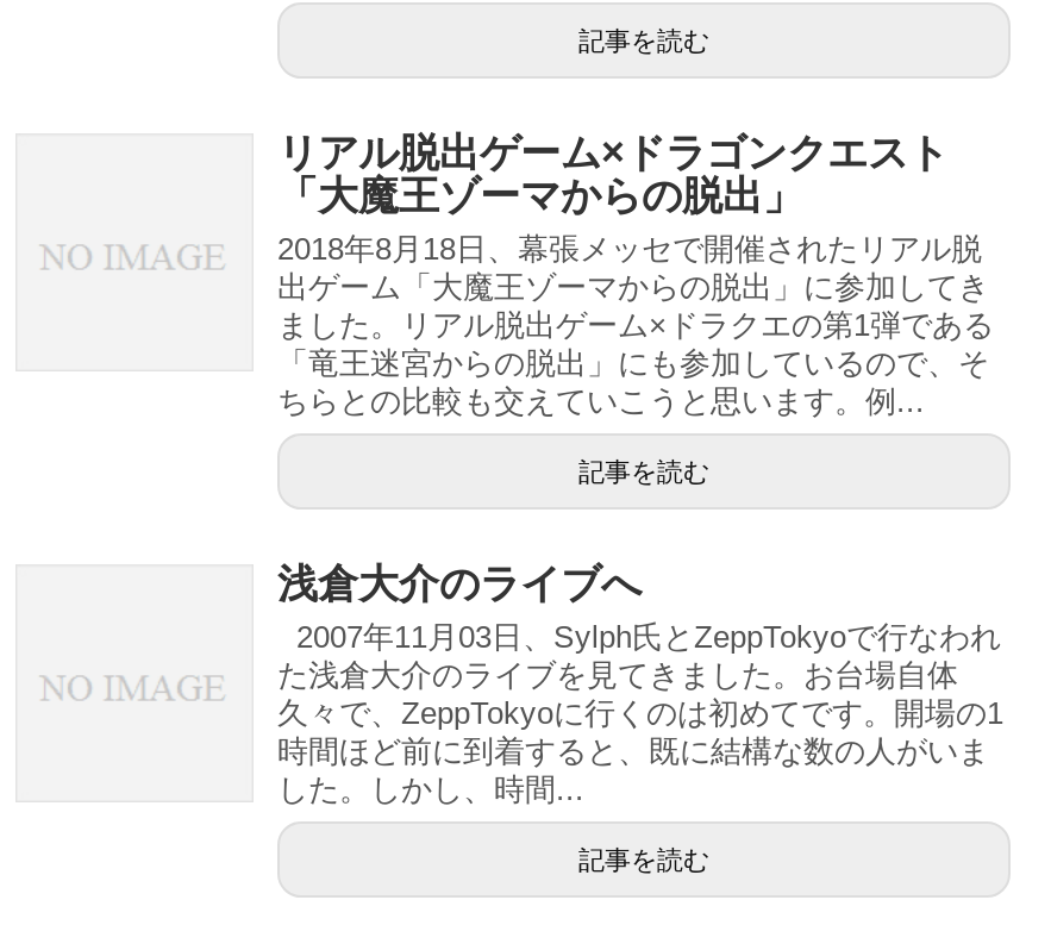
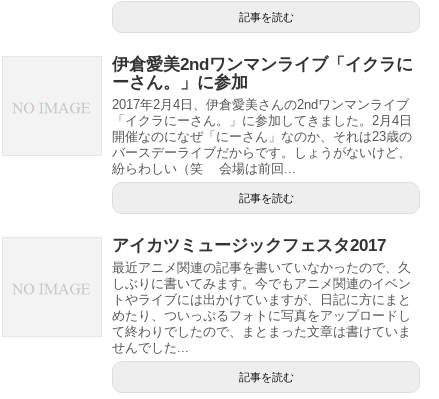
[277,131,994,419] リアル脱出ゲーム×ドラゴンクエスト | 「大魔王ゾーマからの脱出」 | 2018年8月18日、幕張メッセで開催されたリアル脱 | 出ゲーム「大魔王ゾーマからの脱出」に参加してき | ました。リアル脱出ゲーム×ドラクエの第1弾である | 「竜王迷宮からの脱出」にも参加しているので、そ | ちらとの比較も交えていこうと思います。例... -> [112,55,413,176] 伊倉愛美2ndワンマンライブ「イクラに | ーさん。」に参加 | 2017年2月4日、伊倉愛美さんの2ndワンマンライブ | 「イクラにーさん。」に参加してきました。2月4日 | 開催なのになぜ「にーさん」なのか、それは23歳の | バースデーライブだからです。しょうがないけど、 | 紛らわしい（笑 会場は前回...
[277,562,1003,807] 浅倉大介のライブへ | 2007年11月03日、Sylph氏とZeppTokyoで行なわれ | た浅倉大介のライブを見てきました。お台場自体 | 久々で、ZeppTokyoに行くのは初めてです。開場の1 | 時間ほど前に到着すると、既に結構な数の人がいま | した。しかし、時間... -> [112,236,411,355] アイカツミュージックフェスタ2017 | 最近アニメ関連の記事を書いていなかったので、久 | しぶりに書いてみます。今でもアニメ関連のイベン | トやライブには出かけていますが、日記に方にまと | めたり、ついっぷるフォトに写真をアップロードし | て終わりでしたので、まとまった文章は書けていま | せんでした...

